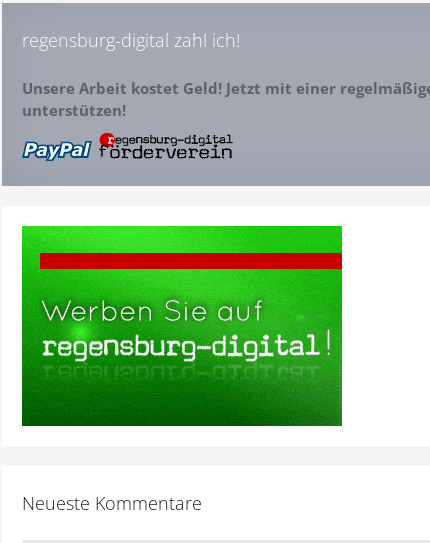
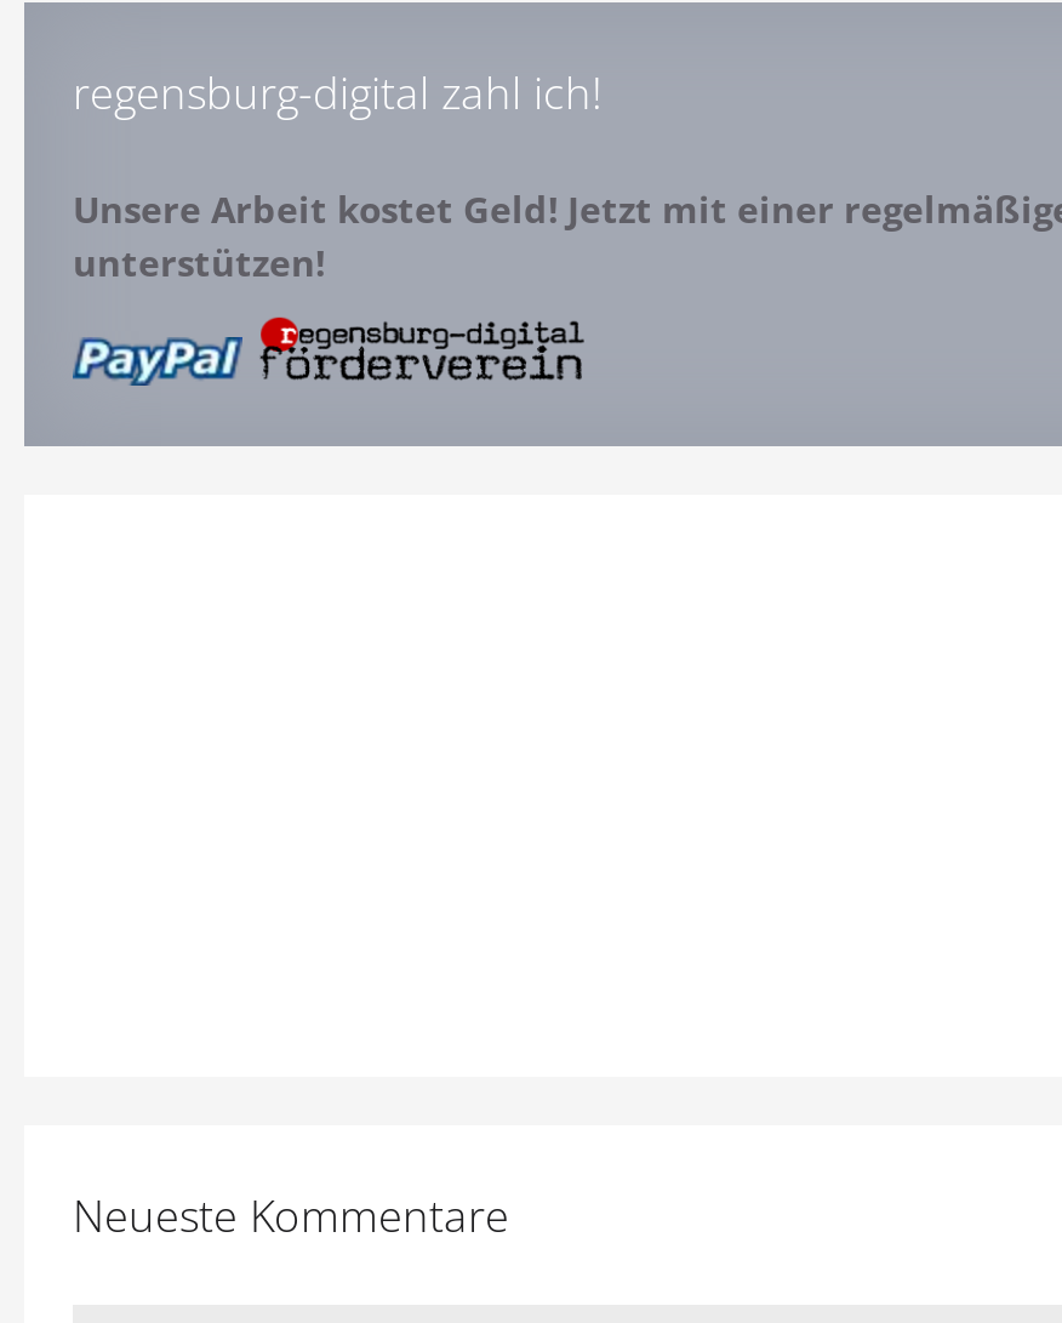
[21,225,343,427] [image] -> none

